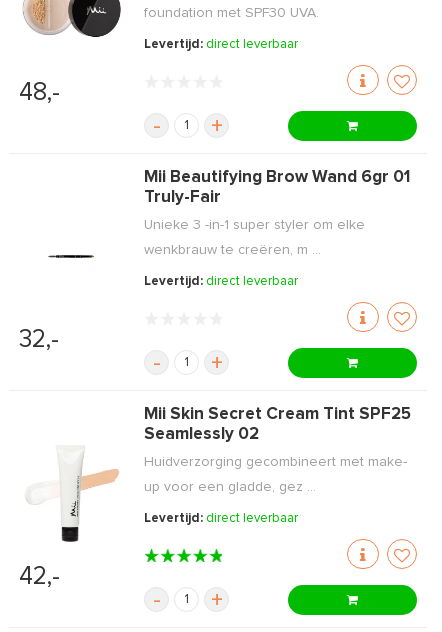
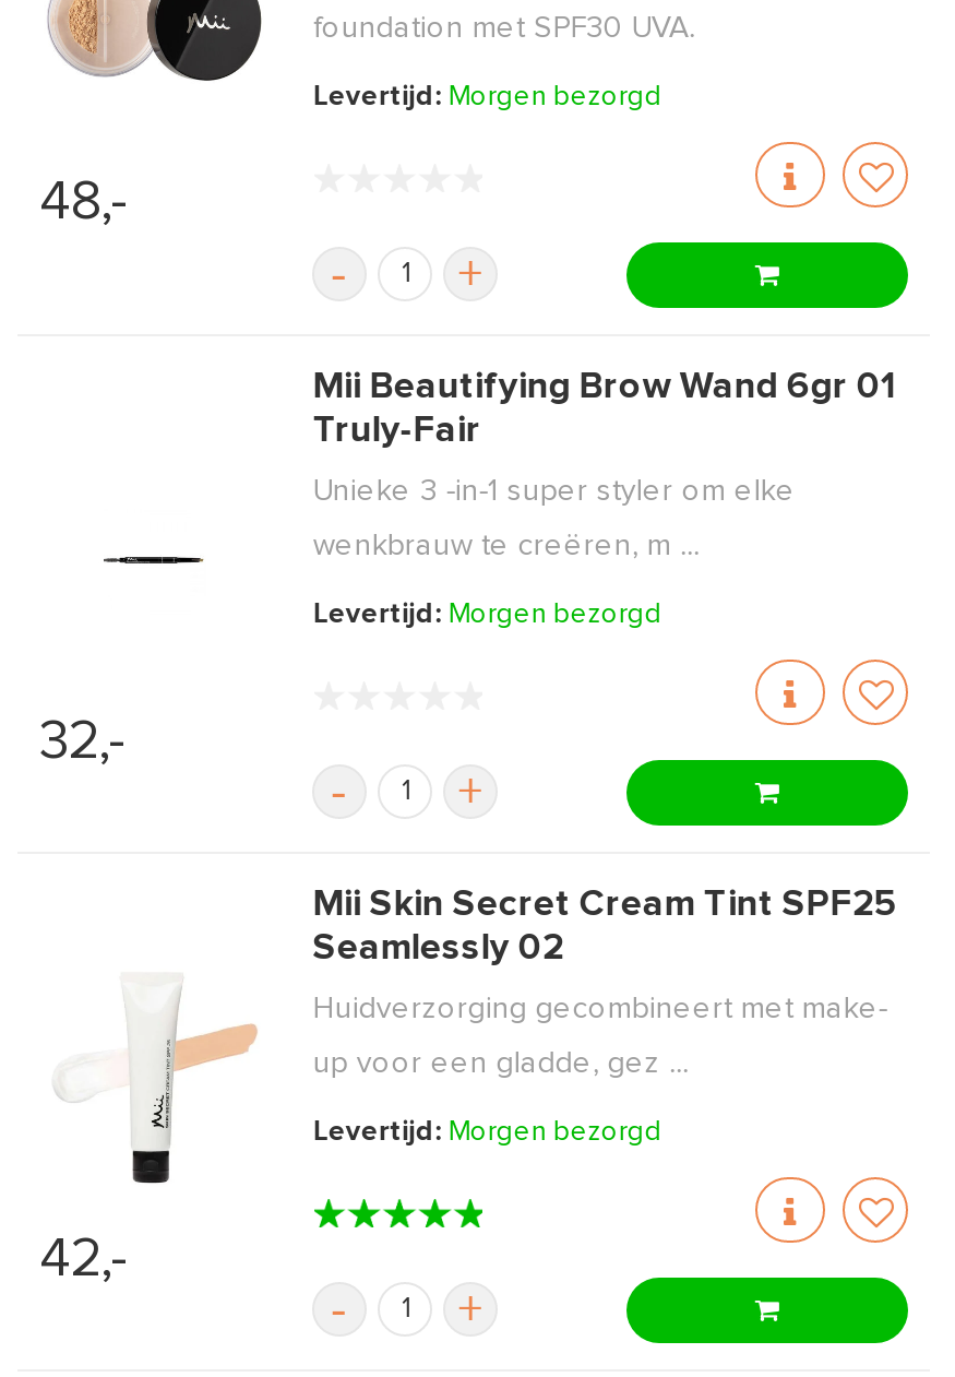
[144,38,298,51] Levertijd: direct leverbaar -> [313,83,662,111] Levertijd: Morgen bezorgd
[144,275,298,288] Levertijd: direct leverbaar -> [313,601,662,629] Levertijd: Morgen bezorgd
[144,512,298,525] Levertijd: direct leverbaar -> [313,1118,662,1147] Levertijd: Morgen bezorgd

